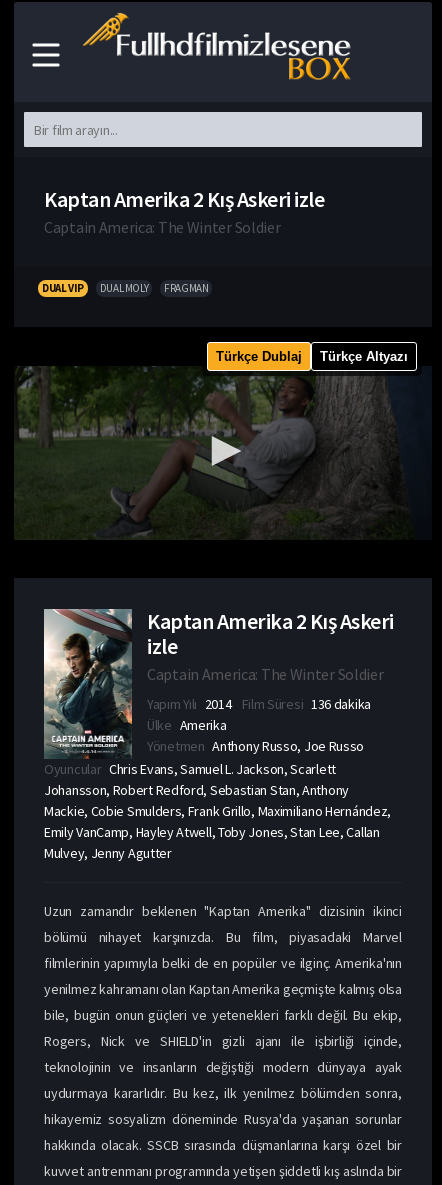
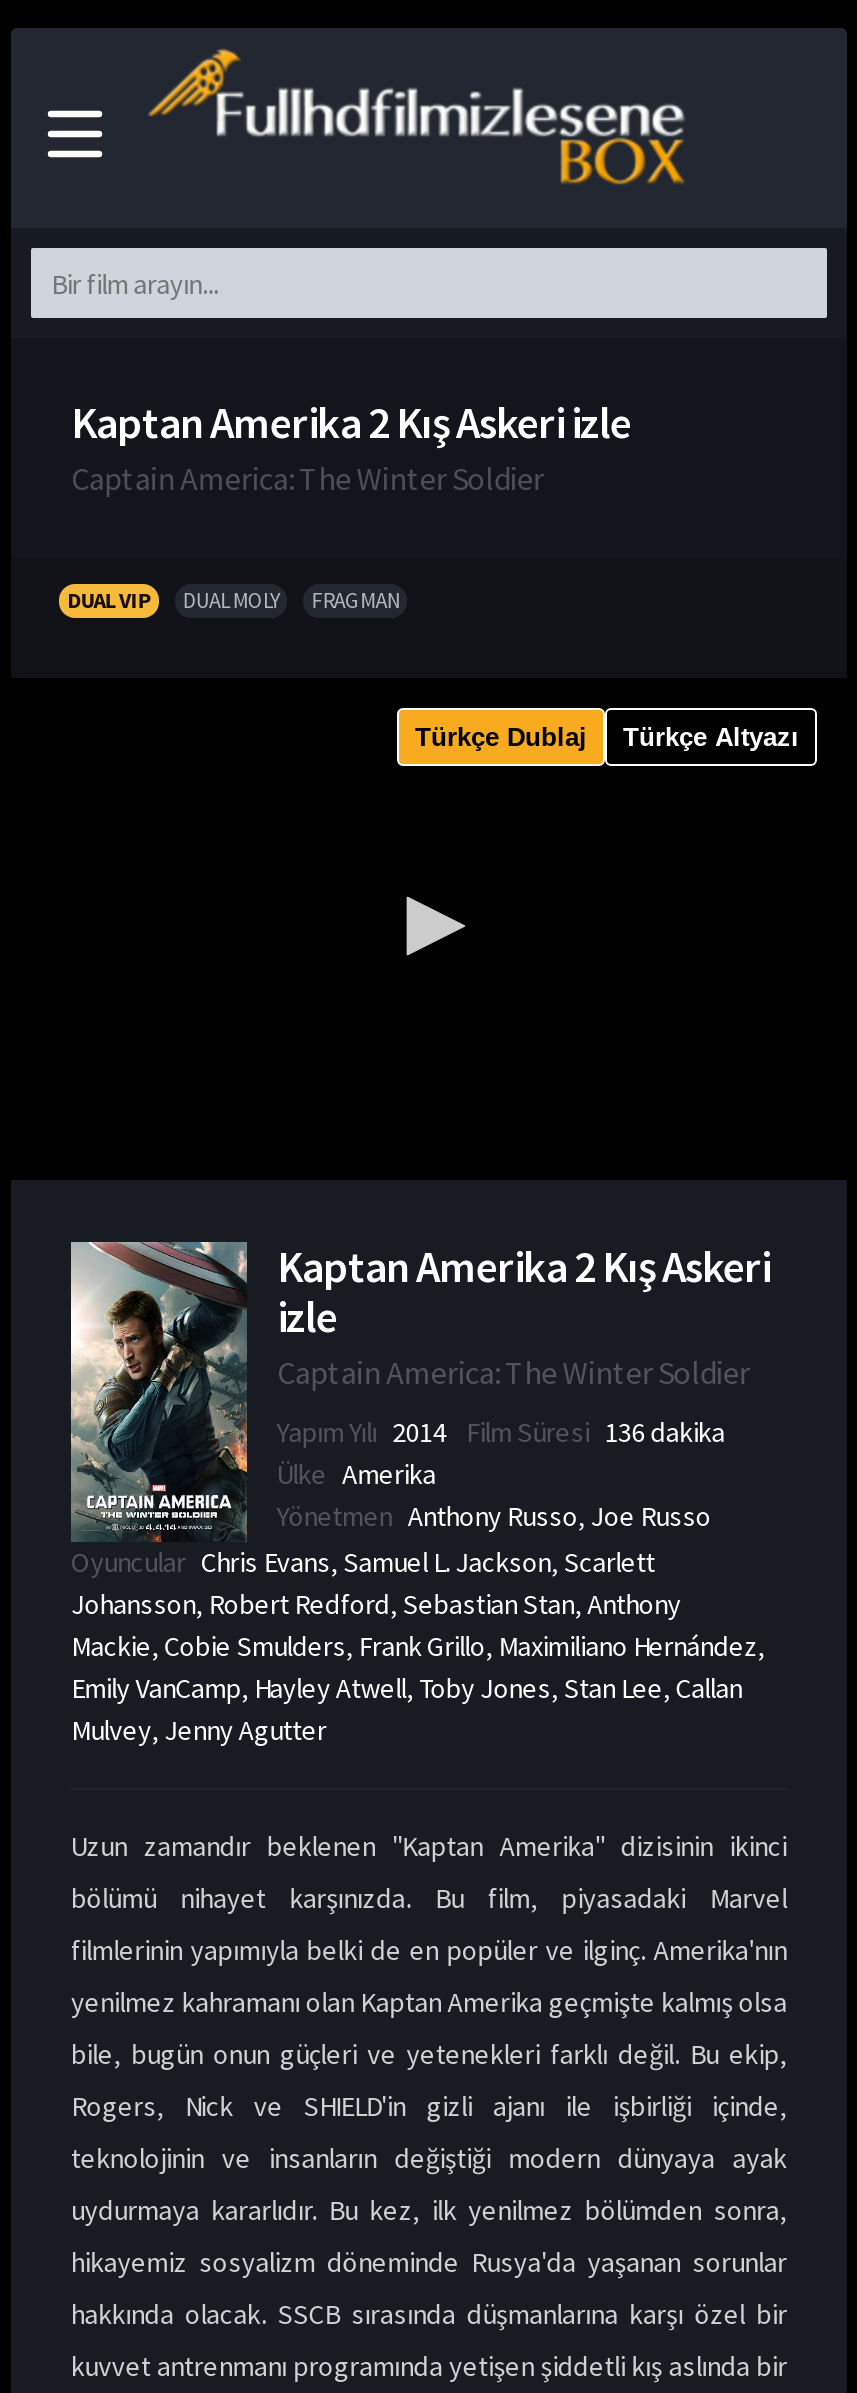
[14,366,431,540] [image] -> none

